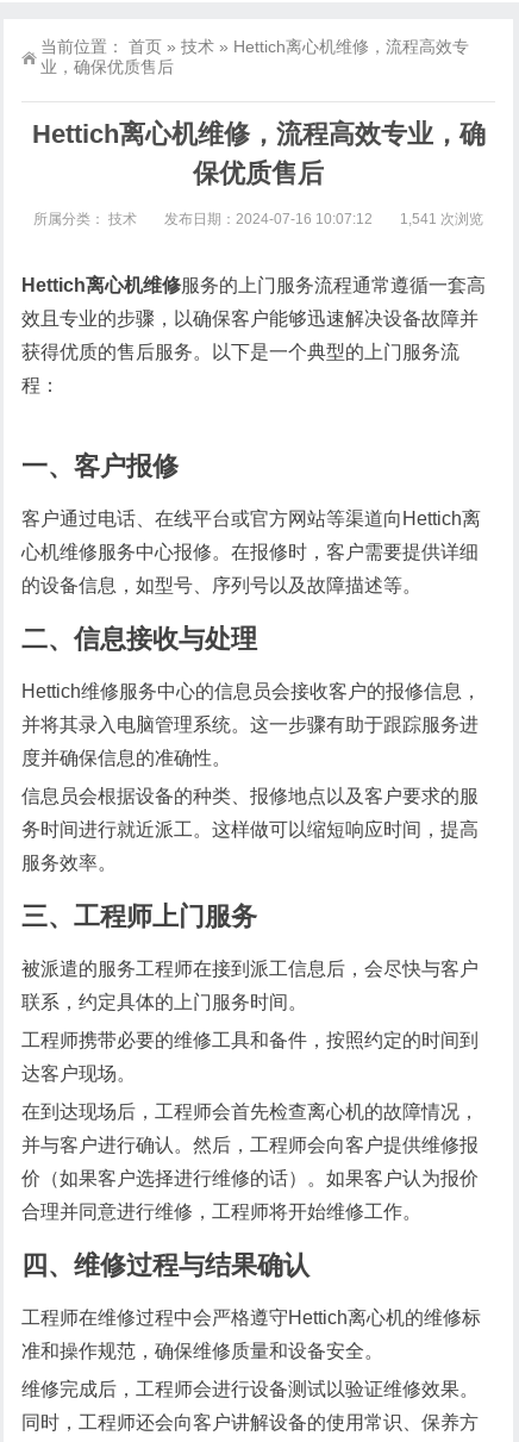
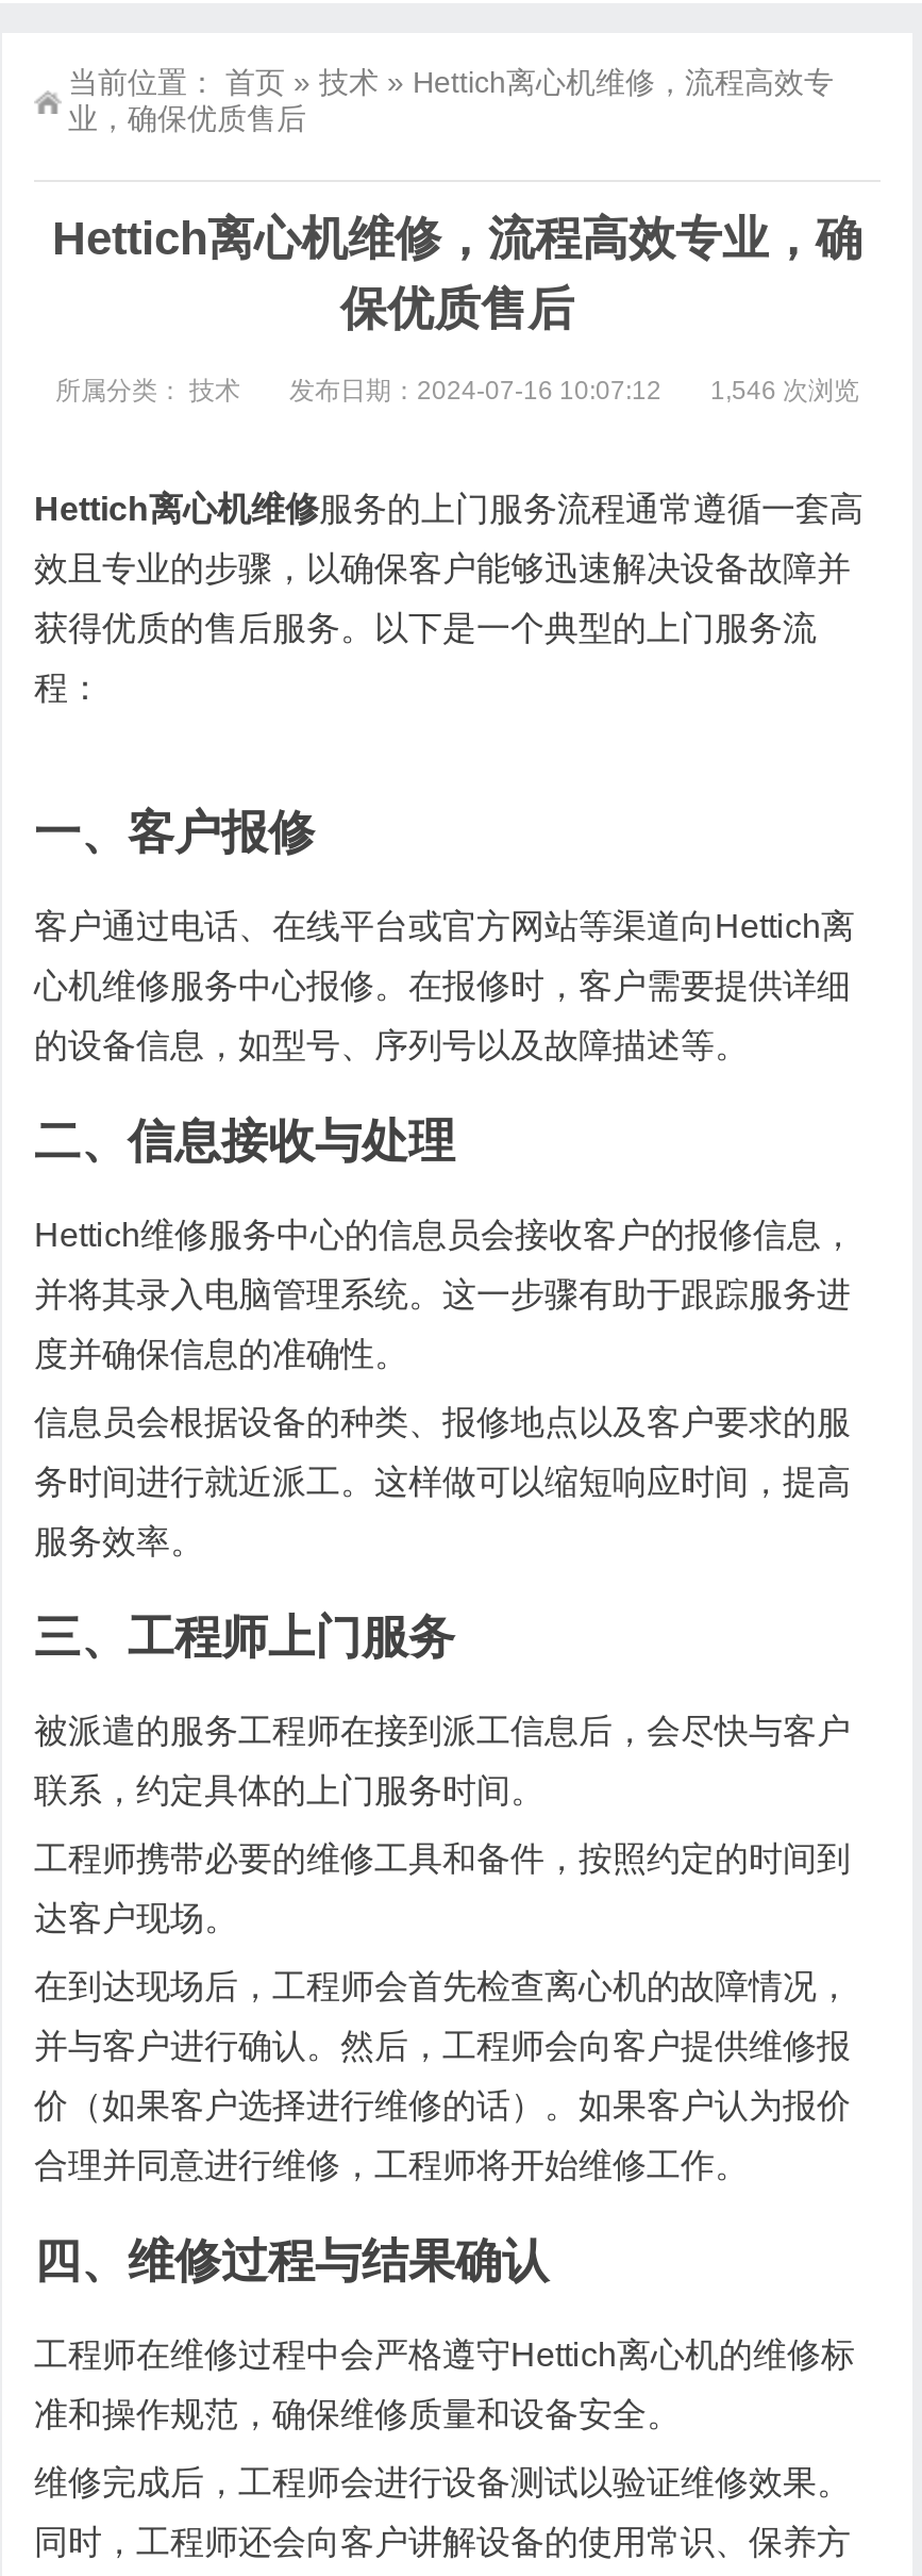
[33,211,483,228] 所属分类： 技术 发布日期：2024-07-16 10:07:12 1,541 次浏览 -> [55,377,859,406] 所属分类： 技术 发布日期：2024-07-16 10:07:12 1,546 次浏览

